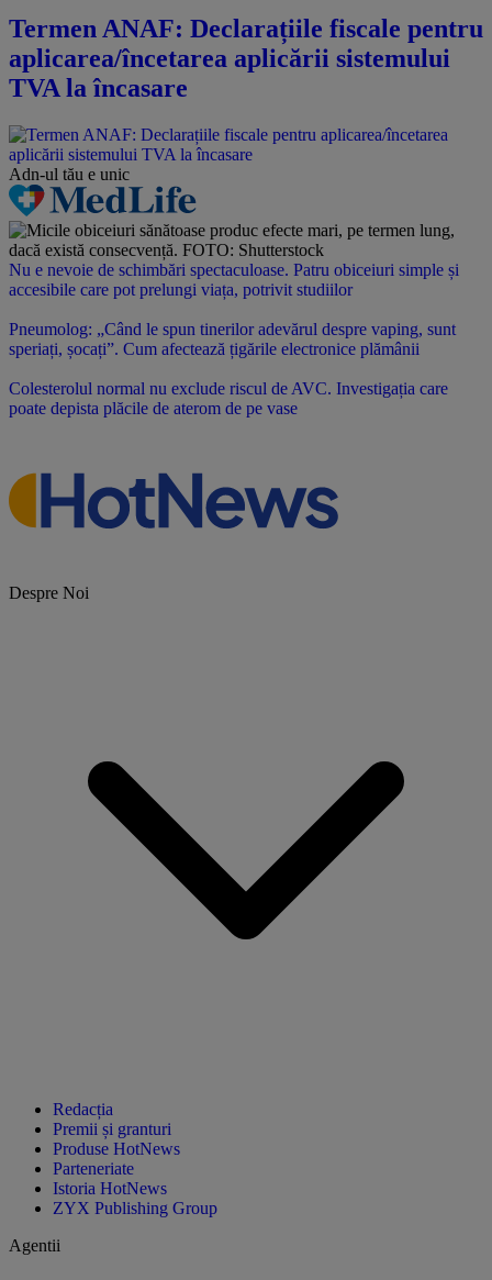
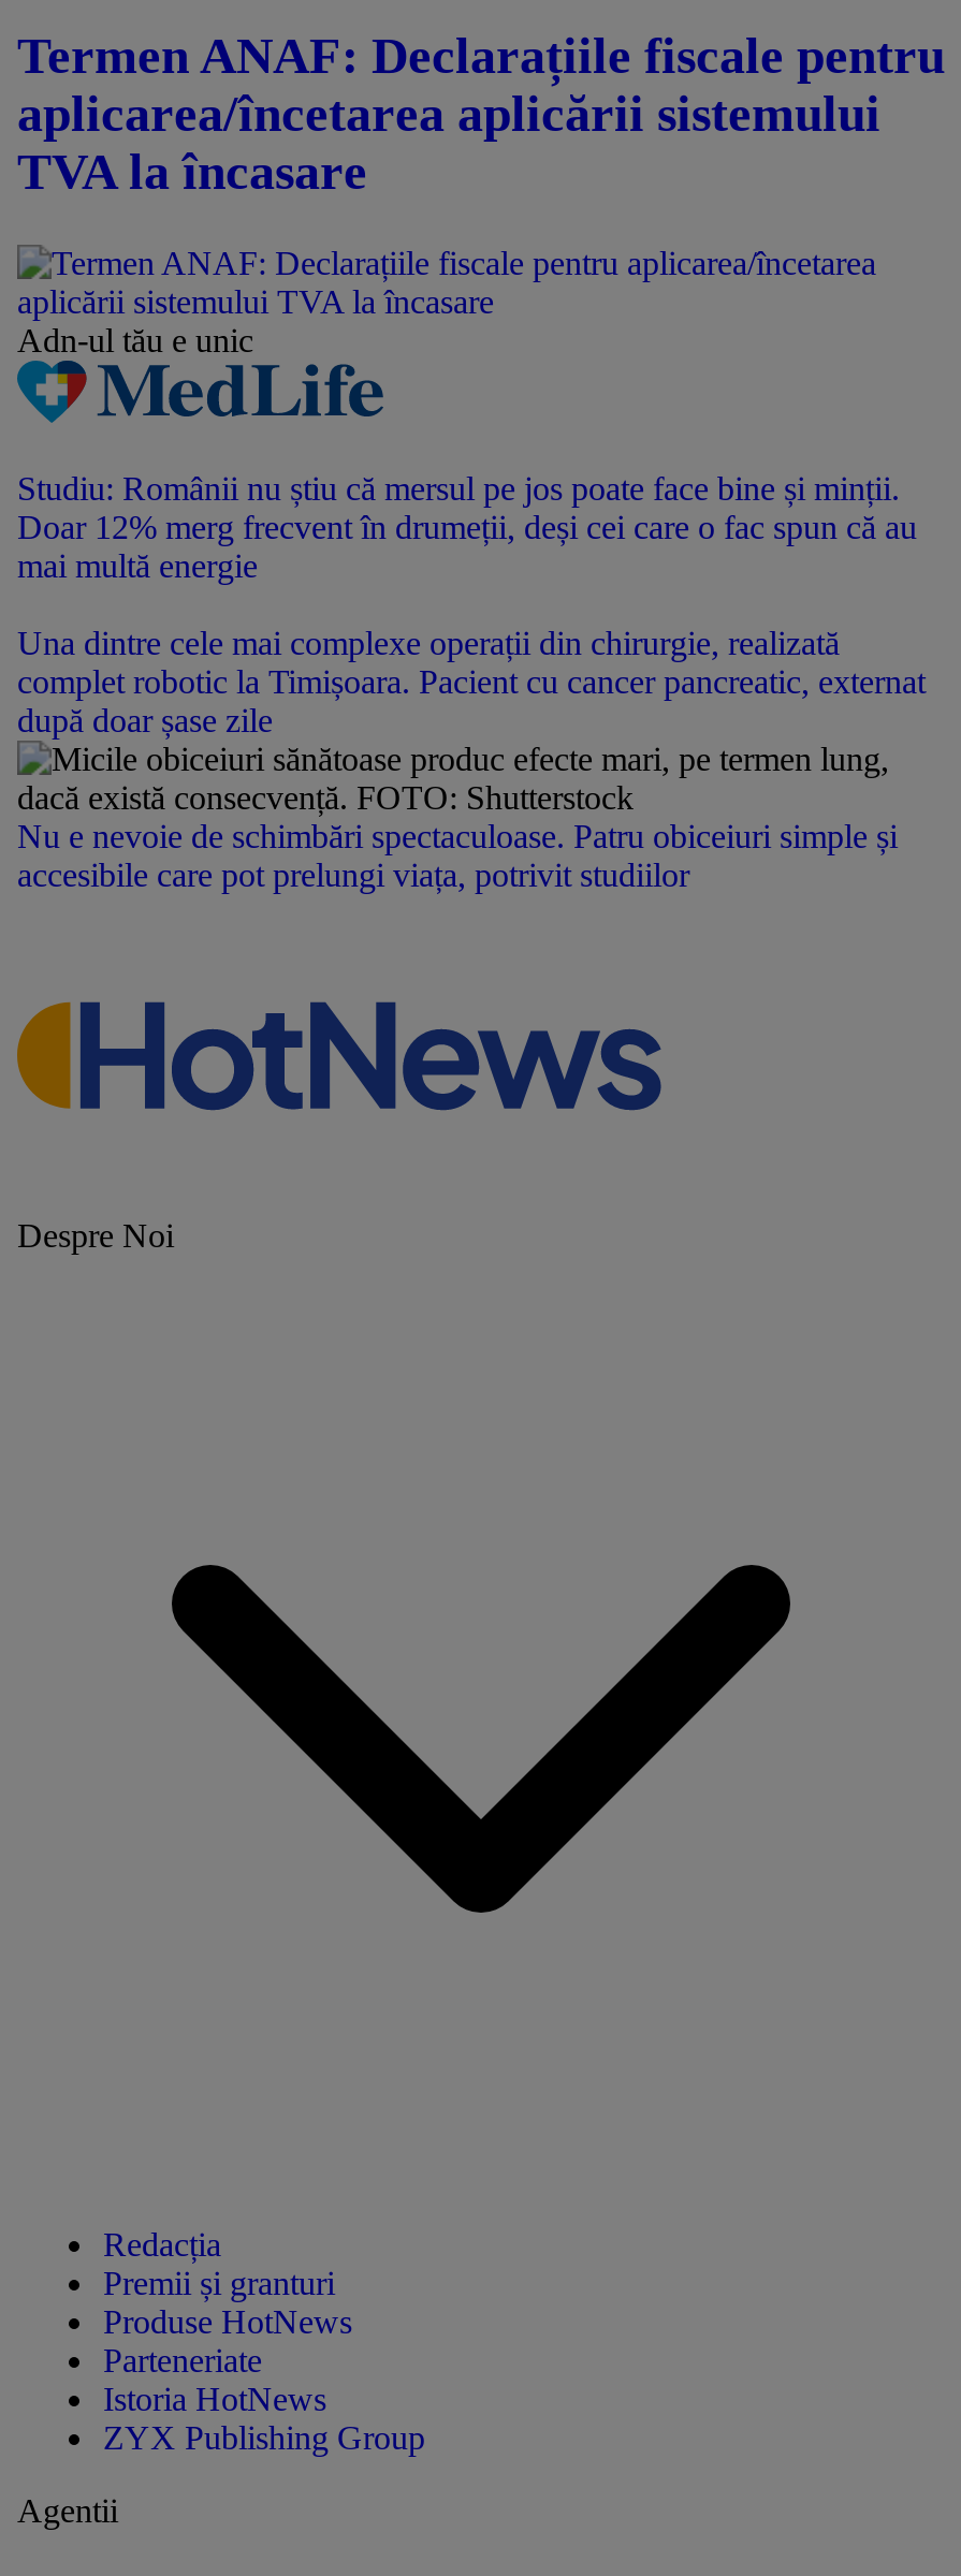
none -> [17,470,926,738] Studiu: Românii nu știu că mersul pe jos poate face bine și minții. | Doar 12% merg frecvent în drumeții, deși cei care o fac spun că au | mai multă energie | Una dintre cele mai complexe operații din chirurgie, realizată | complet robotic la Timișoara. Pacient cu cancer pancreatic, externat | după doar șase zile
moved [9,260,459,299] -> [17,818,898,893]: Nu e nevoie de schimbări spectaculoase. Patru obiceiuri simple și | accesibile care pot prelungi viața, potrivit studiilor
[9,320,456,417] Pneumolog: „Când le spun tinerilor adevărul despre vaping, sunt | speriați, șocați”. Cum afectează țigările electronice plămânii | Colesterolul normal nu exclude riscul de AVC. Investigația care | poate depista plăcile de aterom de pe vase -> none

